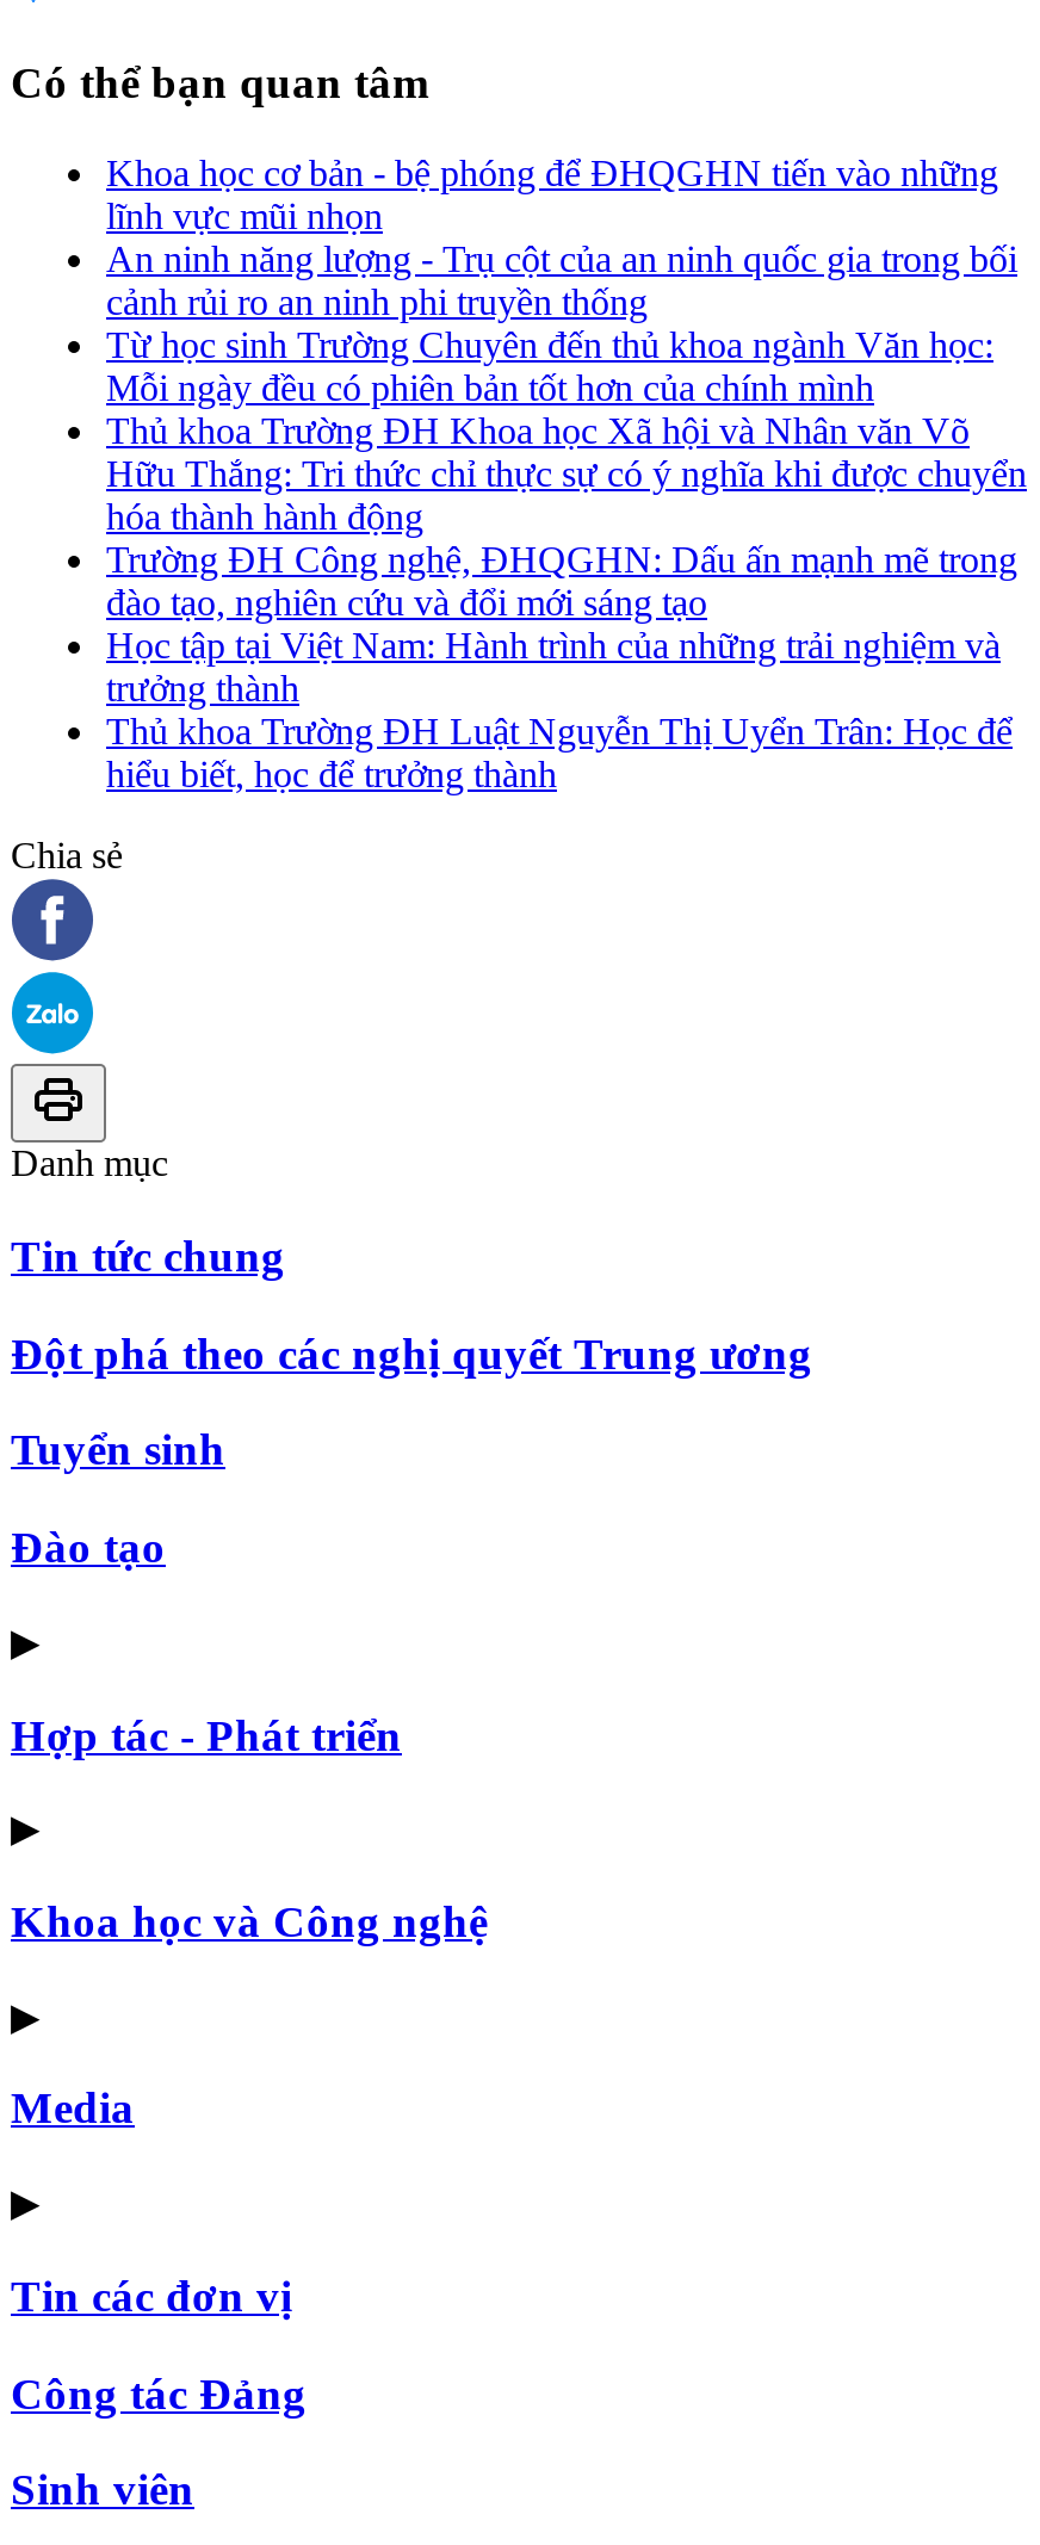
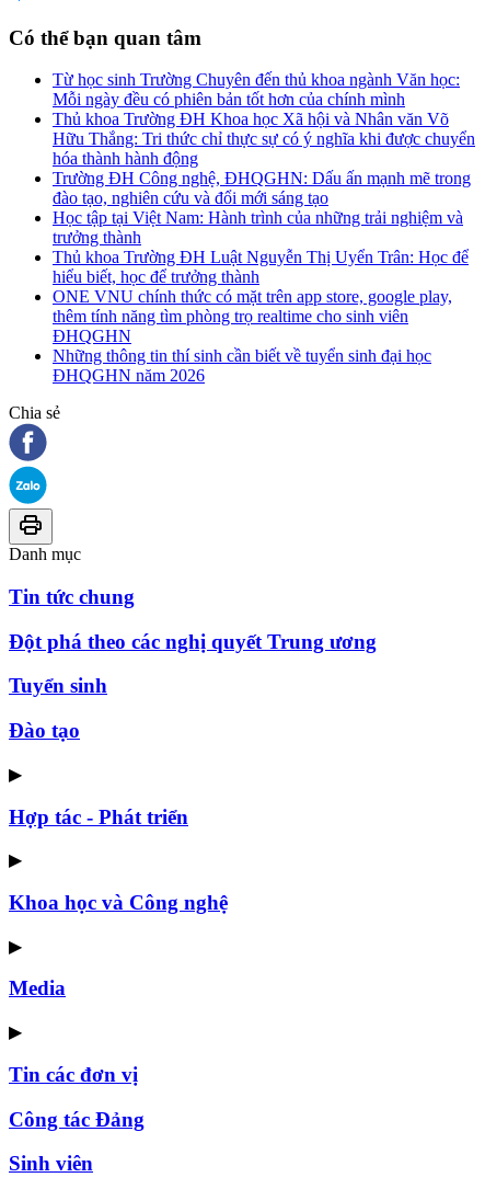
[106,153,1017,322] Khoa học cơ bản - bệ phóng để ĐHQGHN tiến vào những | lĩnh vực mũi nhọn | An ninh năng lượng - Trụ cột của an ninh quốc gia trong bối | cảnh rủi ro an ninh phi truyền thống -> none
moved [106,325,1027,795] -> [53,70,475,286]: Từ học sinh Trường Chuyên đến thủ khoa ngành Văn học: | Mỗi ngày đều có phiên bản tốt hơn của chính mình | Thủ khoa Trường ĐH Khoa học Xã hội và Nhân văn Võ | ... | Thủ khoa Trường ĐH Luật Nguyễn Thị Uyển Trân: Học để | hiểu biết, học để trưởng thành
none -> [53,287,452,385] ONE VNU chính thức có mặt trên app store, google play, | thêm tính năng tìm phòng trọ realtime cho sinh viên | ĐHQGHN | Những thông tin thí sinh cần biết về tuyển sinh đại học | ĐHQGHN năm 2026

